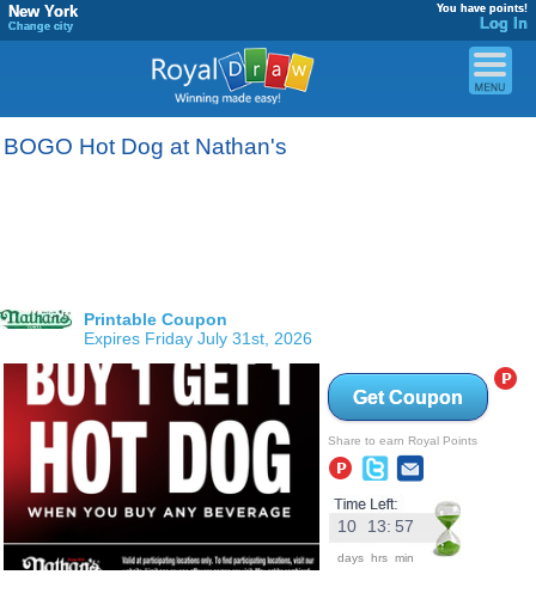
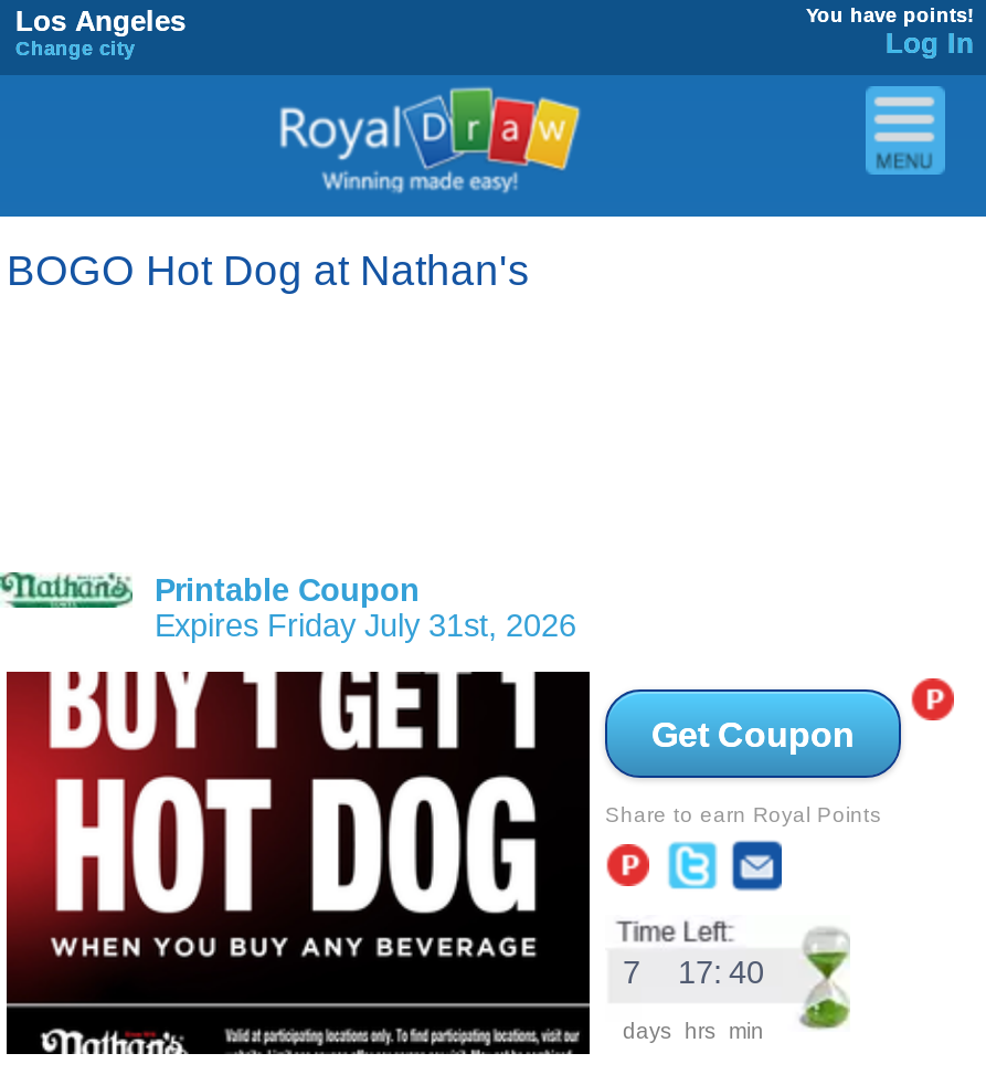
[8,2,78,20] New York -> [15,4,185,38] Los Angeles
[337,516,414,536] 10 13: 57 -> [623,955,764,990] 7 | 17: 40

